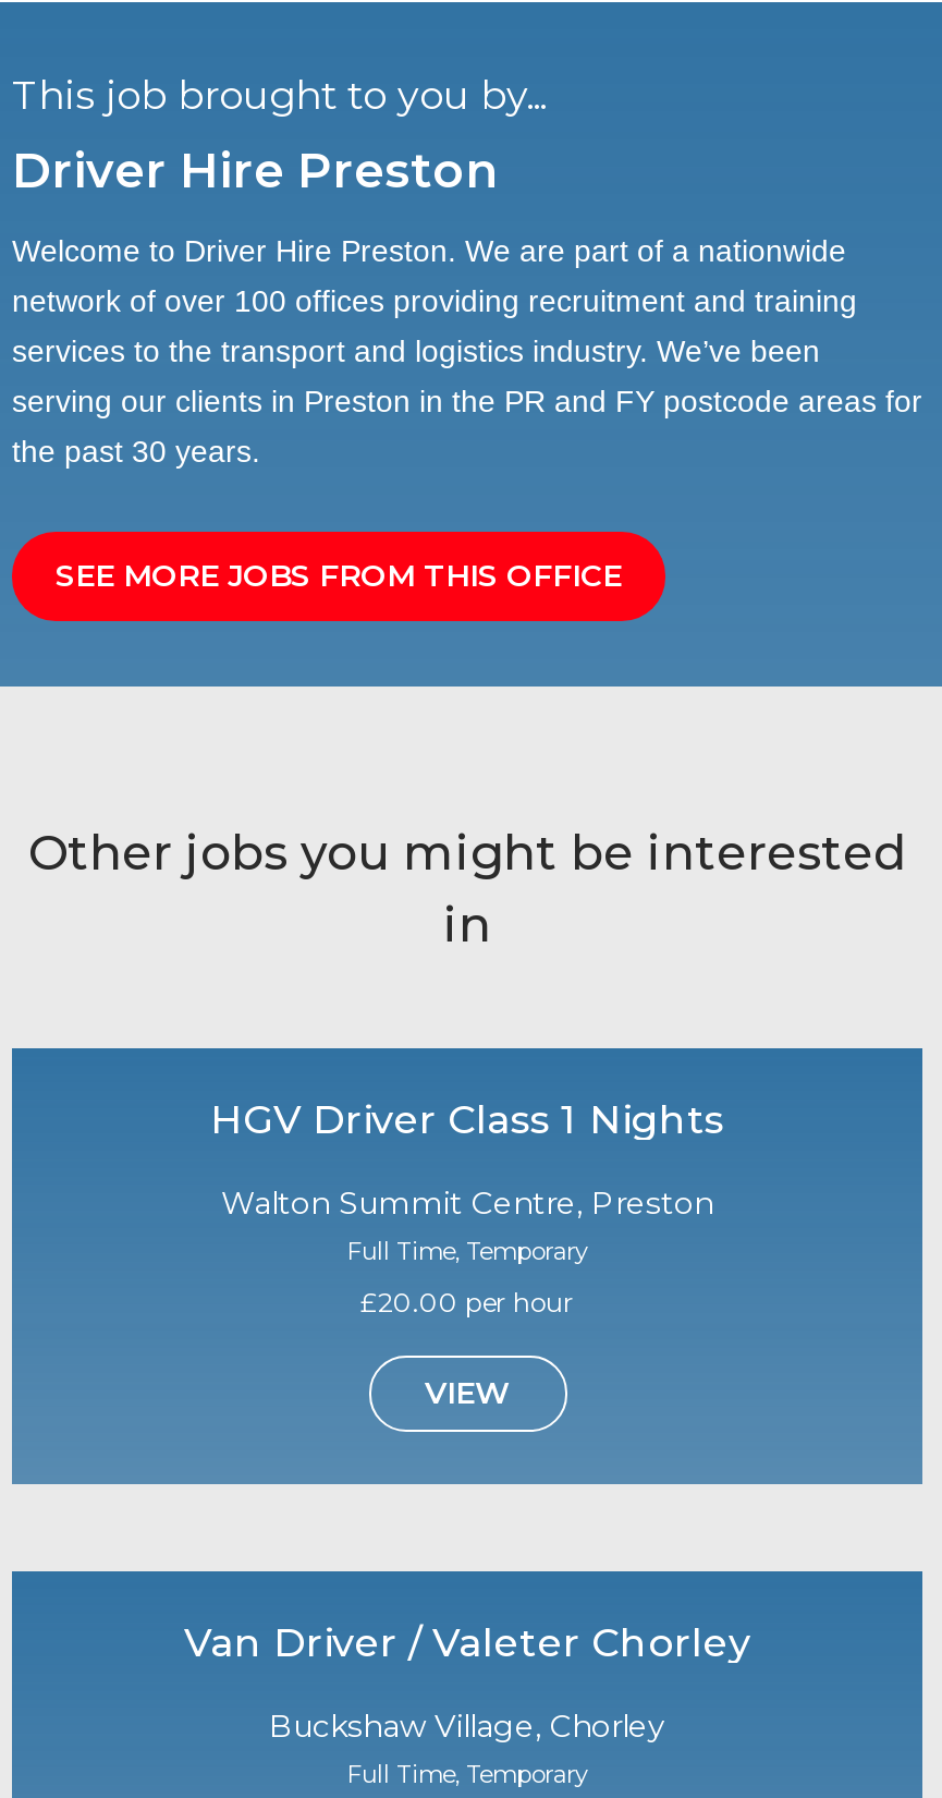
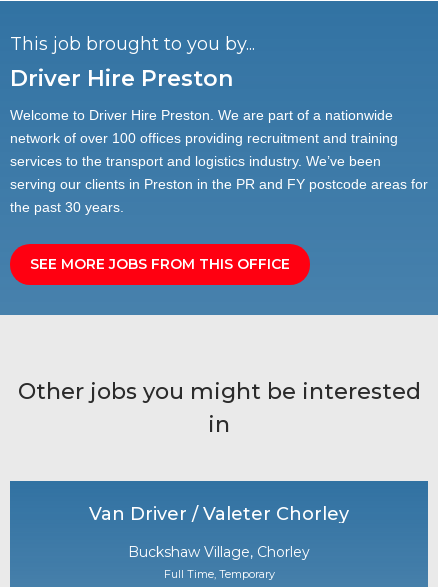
[210,1096,724,1412] HGV Driver Class 1 Nights | Walton Summit Centre, Preston | Full Time, Temporary | £20.00 per hour | VIEW -> none

